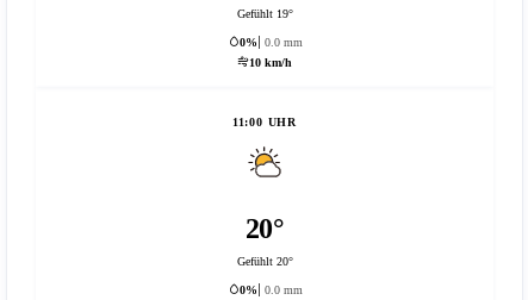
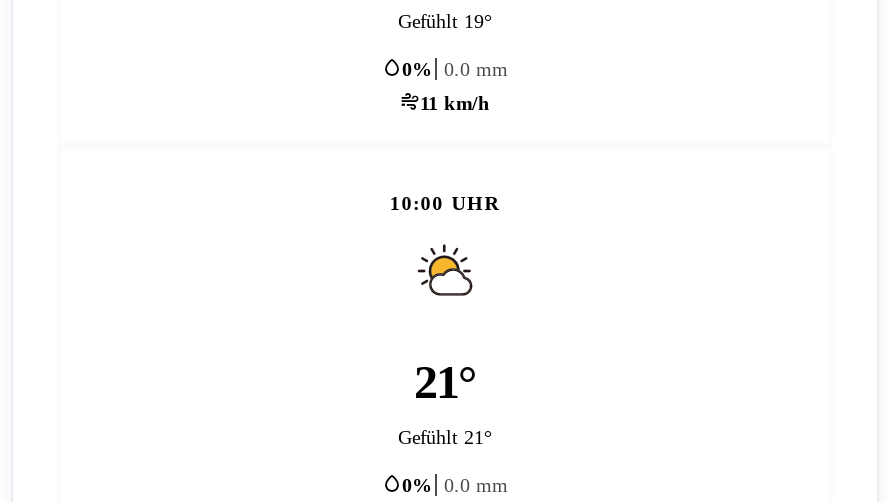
[249,55,292,69] 10 km/h -> [420,91,490,113] 11 km/h
[232,115,297,128] 11:00 UHR -> [390,191,500,213] 10:00 UHR
[246,213,283,244] 20° -> [414,355,476,407] 21°
[237,254,293,267] Gefühlt 20° -> [398,425,492,447] Gefühlt 21°

